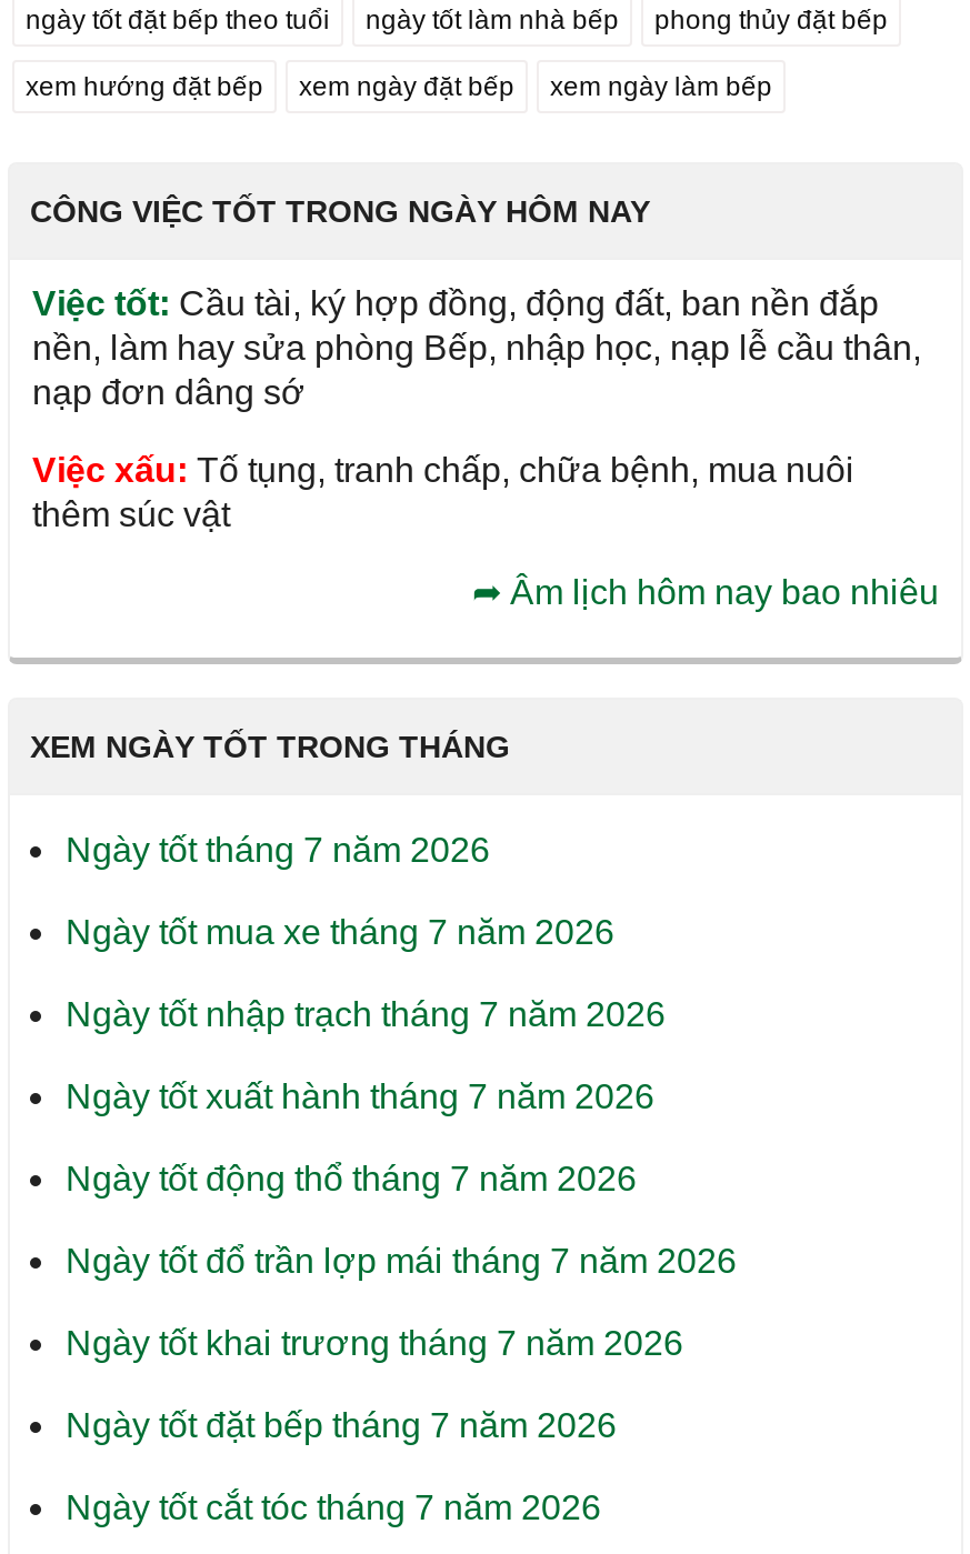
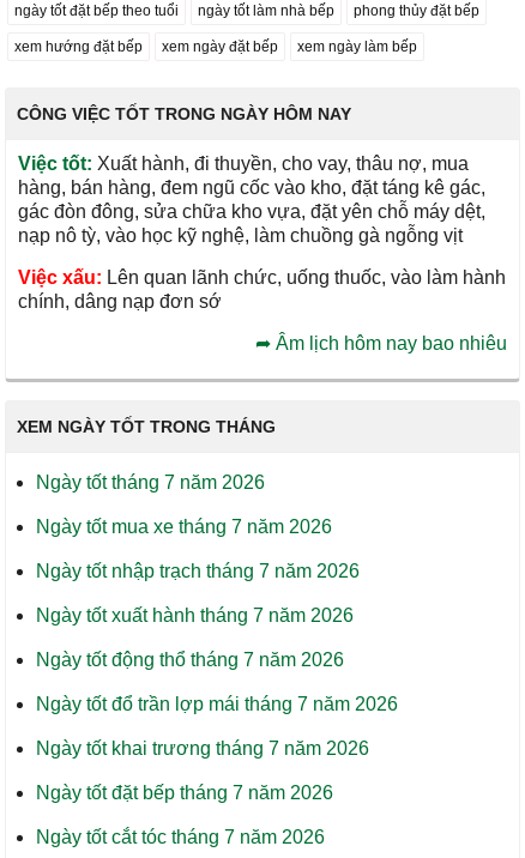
[32,284,921,411] Việc tốt: Cầu tài, ký hợp đồng, động đất, ban nền đắp | nền, làm hay sửa phòng Bếp, nhập học, nạp lễ cầu thân, | nạp đơn dâng sớ -> [18,153,485,246] Việc tốt: Xuất hành, đi thuyền, cho vay, thâu nợ, mua | hàng, bán hàng, đem ngũ cốc vào kho, đặt táng kê gác, | gác đòn đông, sửa chữa kho vựa, đặt yên chỗ máy dệt, | nạp nô tỳ, vào học kỹ nghệ, làm chuồng gà ngỗng vịt
[32,451,854,533] Việc xấu: Tố tụng, tranh chấp, chữa bệnh, mua nuôi | thêm súc vật -> [18,267,506,311] Việc xấu: Lên quan lãnh chức, uống thuốc, vào làm hành | chính, dâng nạp đơn sớ

